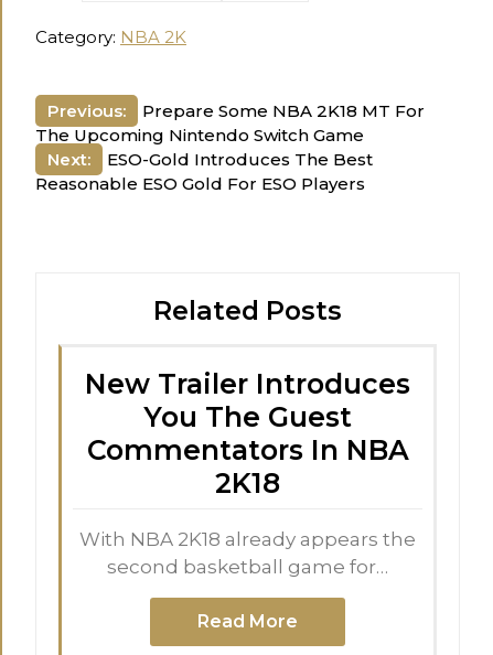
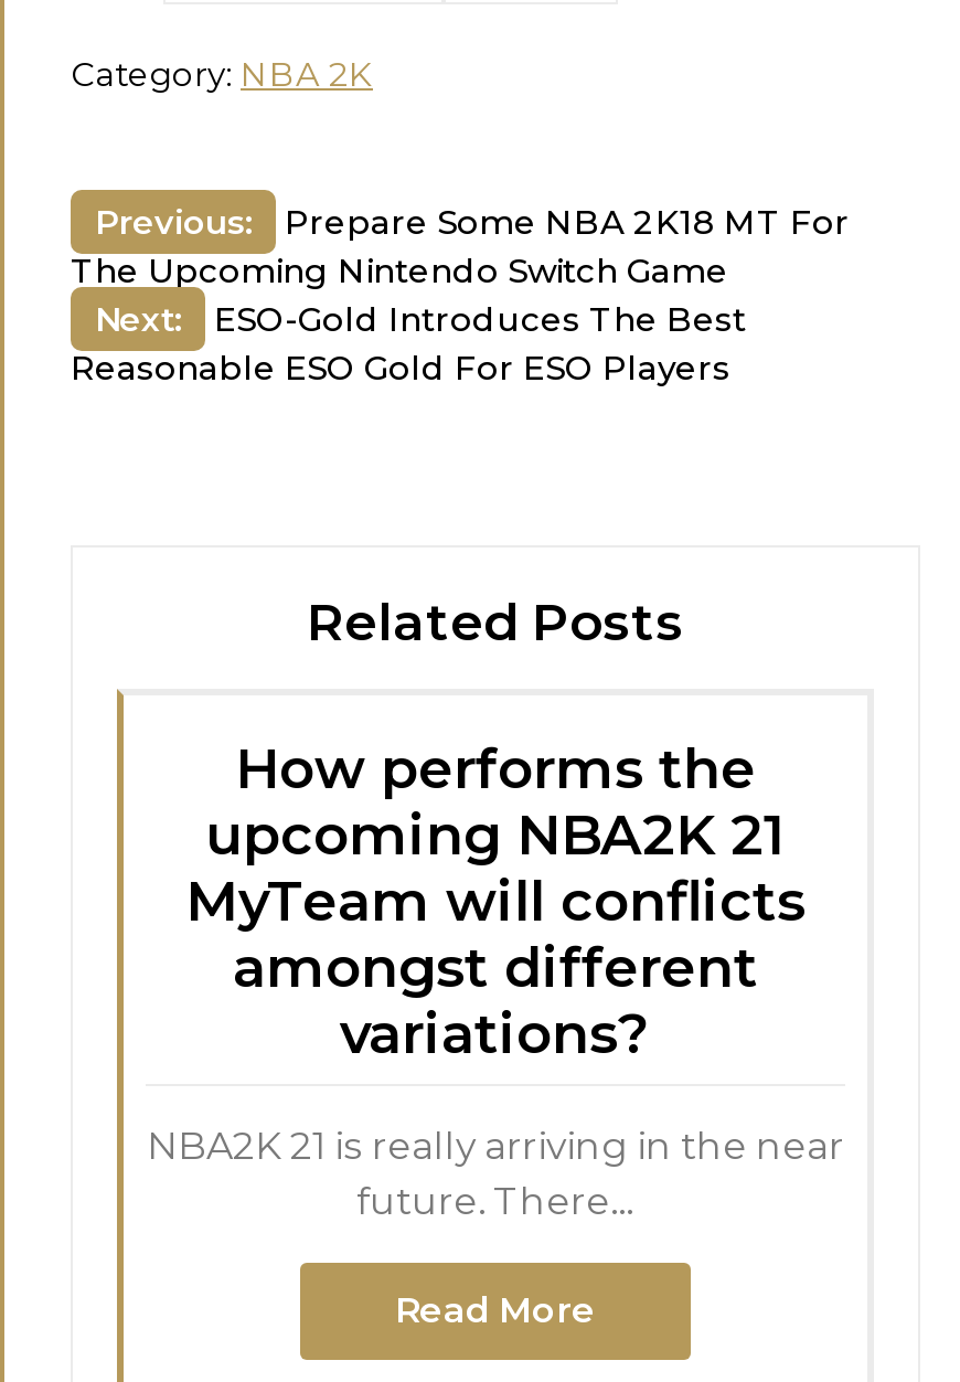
[85,367,410,499] New Trailer Introduces | You The Guest | Commentators In NBA | 2K18 -> [185,734,806,1066] How performs the | upcoming NBA2K 21 | MyTeam will conflicts | amongst different | variations?
[79,528,416,577] With NBA 2K18 already appears the | second basketball game for… -> [147,1123,844,1222] NBA2K 21 is really arriving in the near | future. There…

